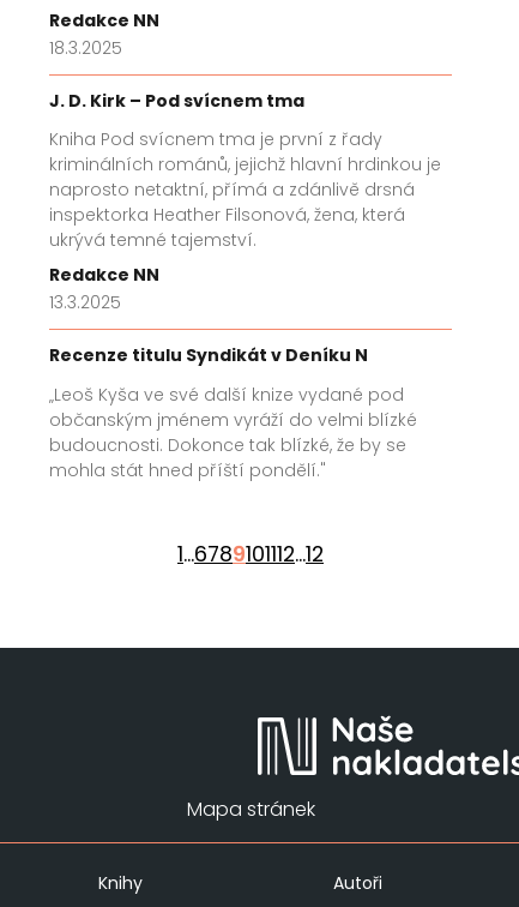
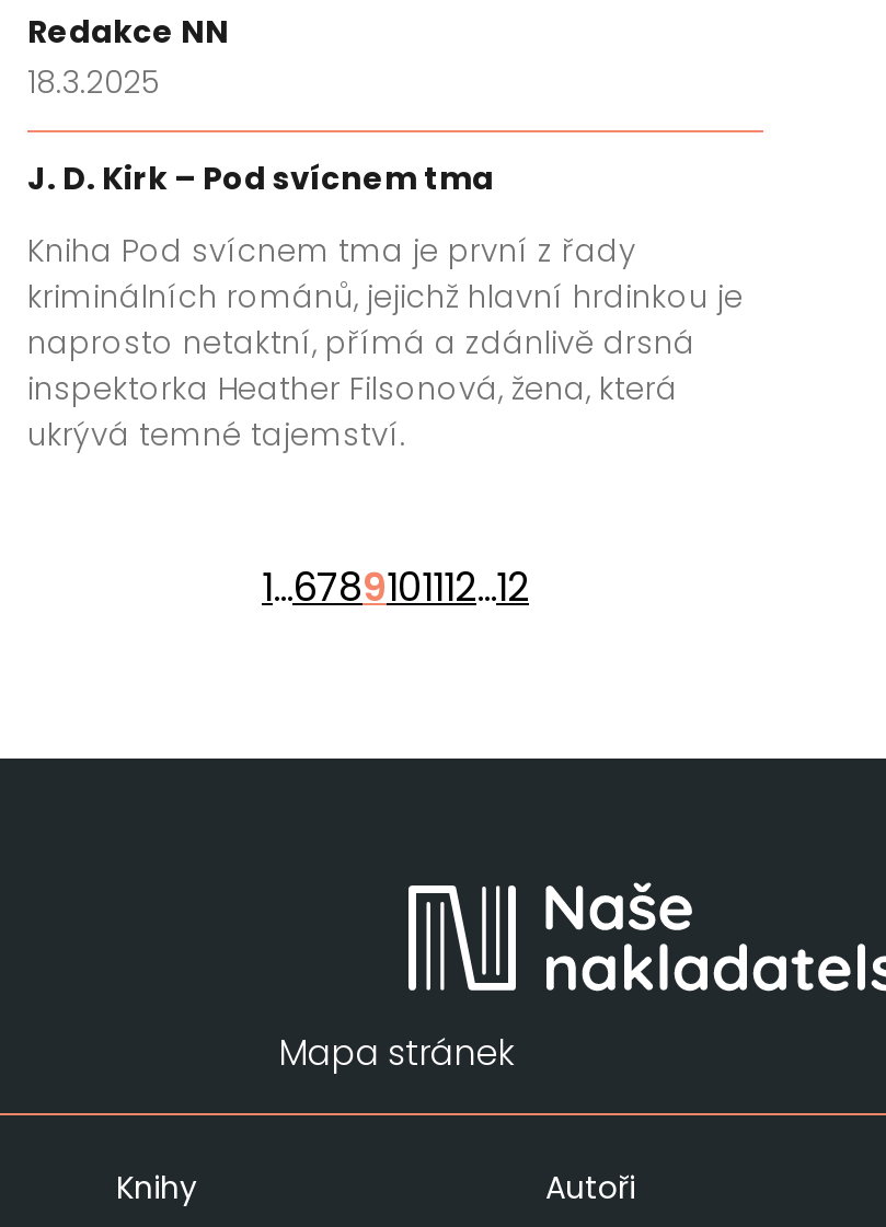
[49,263,417,482] Redakce NN | 13.3.2025 | Recenze titulu Syndikát v Deníku N | „Leoš Kyša ve své další knize vydané pod | občanským jménem vyráží do velmi blízké | budoucnosti. Dokonce tak blízké, že by se | mohla stát hned příští pondělí." -> none

